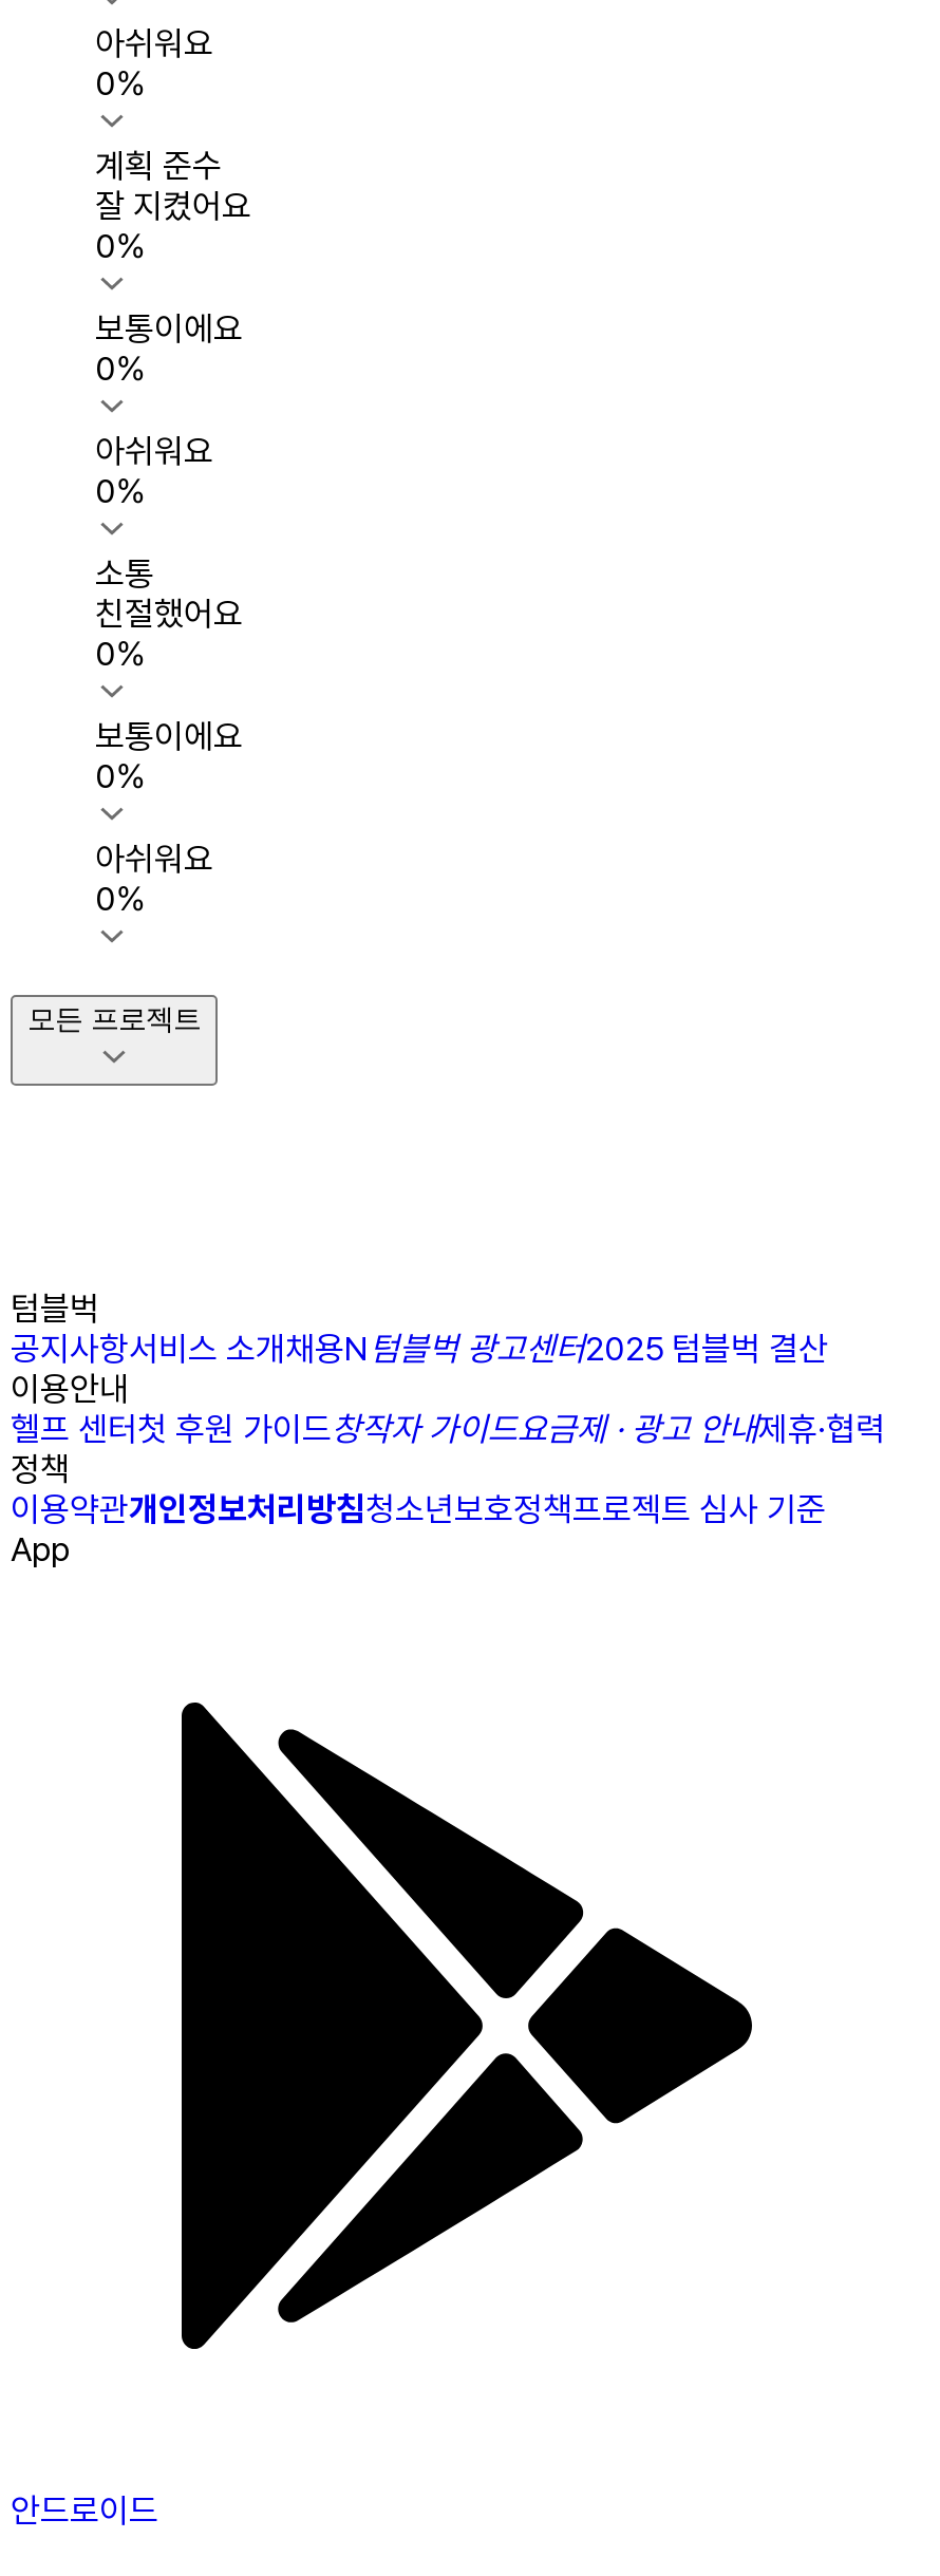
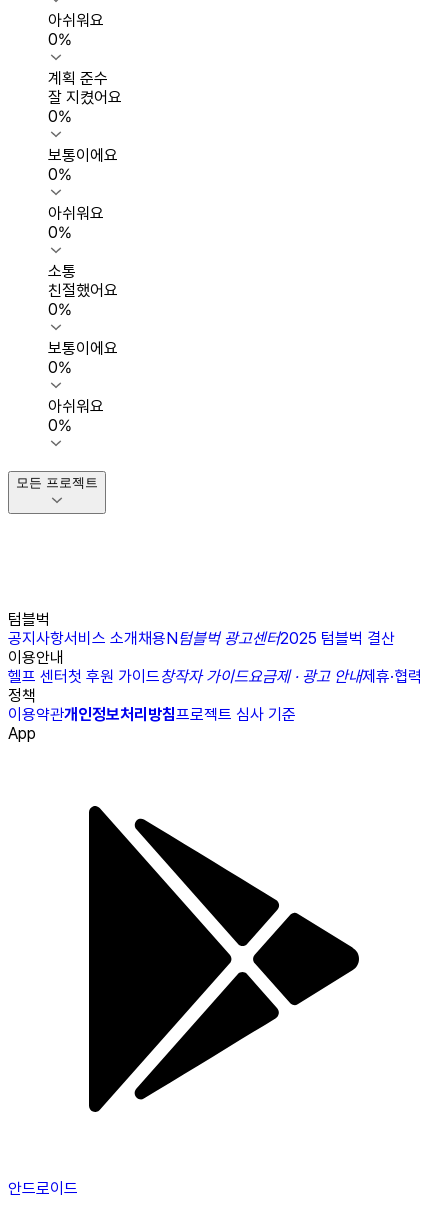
[11,1489,826,1529] 이용약관개인정보처리방침청소년보호정책프로젝트 심사 기준 -> [8,705,296,724] 이용약관개인정보처리방침프로젝트 심사 기준

